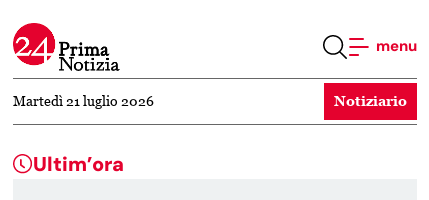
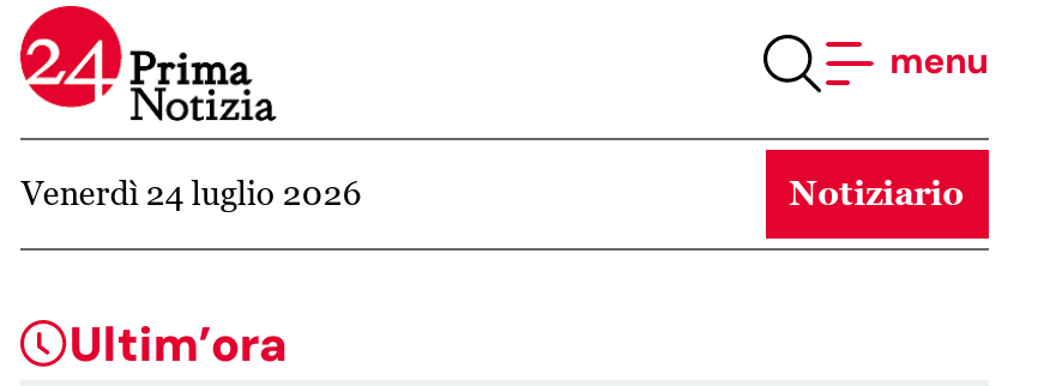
[13,93,154,109] Martedì 21 luglio 2026 -> [21,175,362,213] Venerdì 24 luglio 2026

